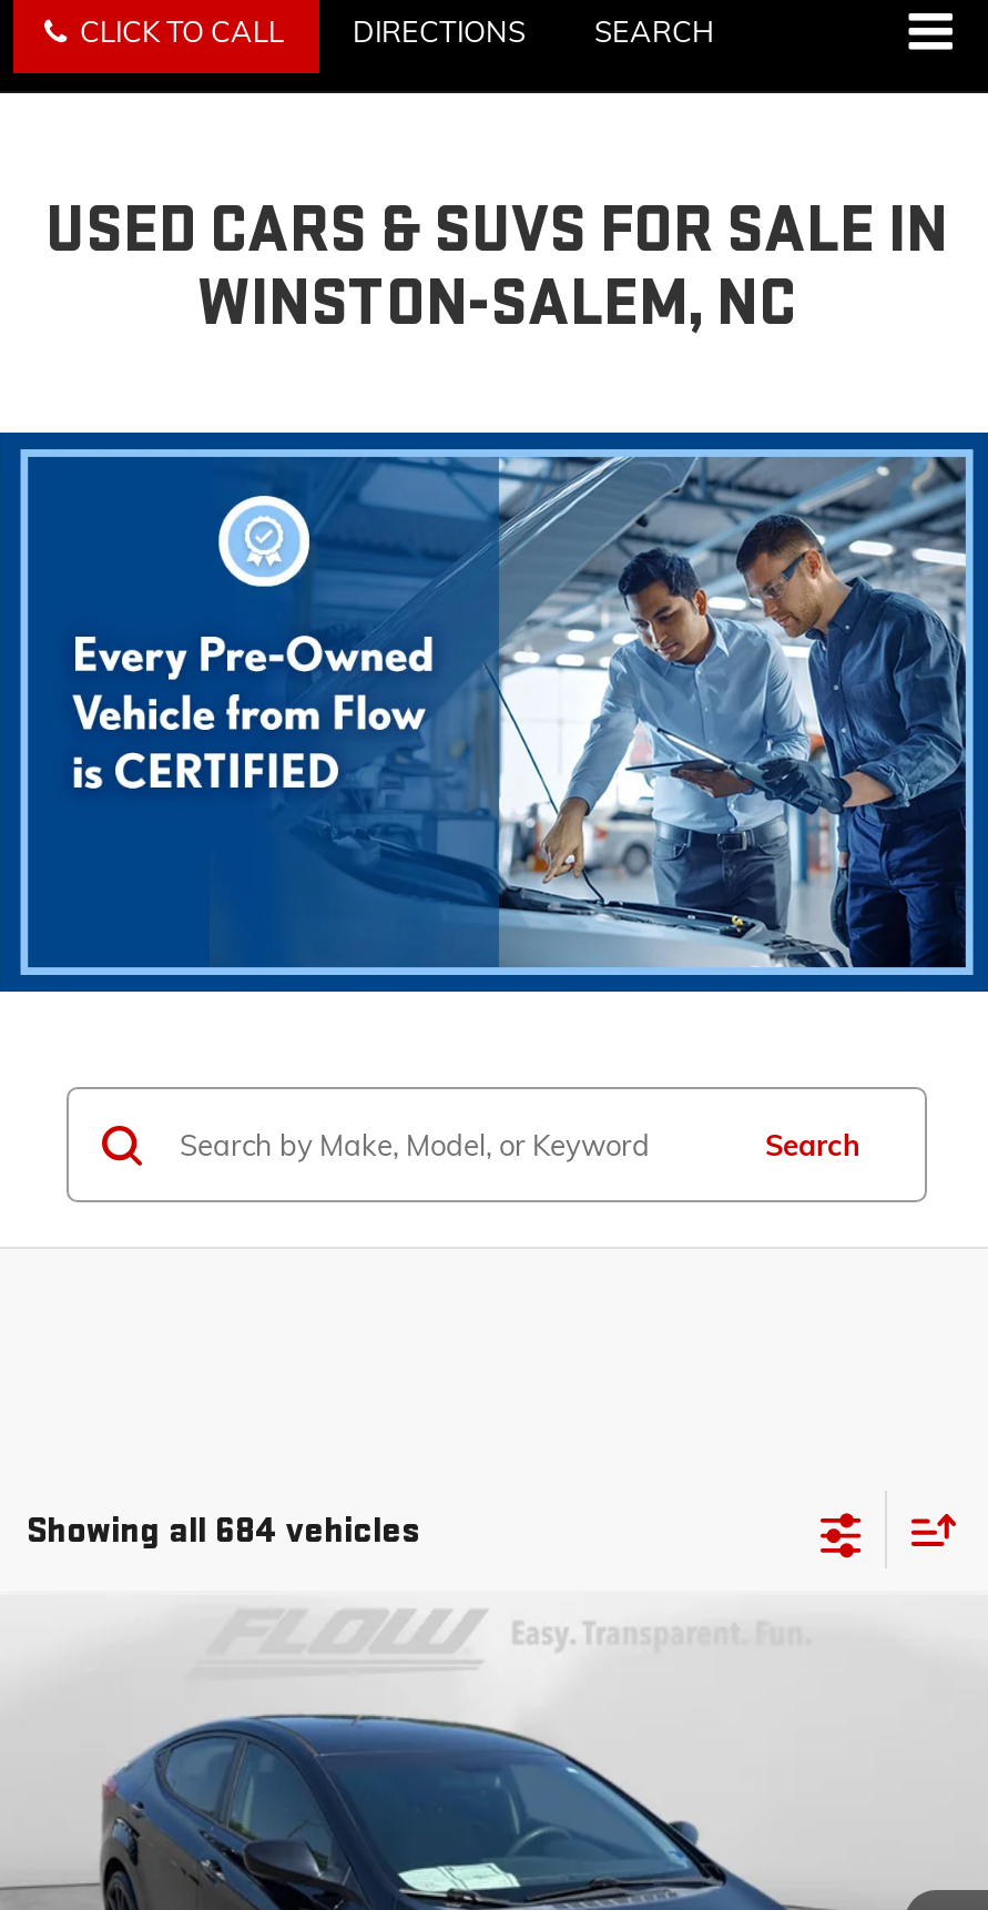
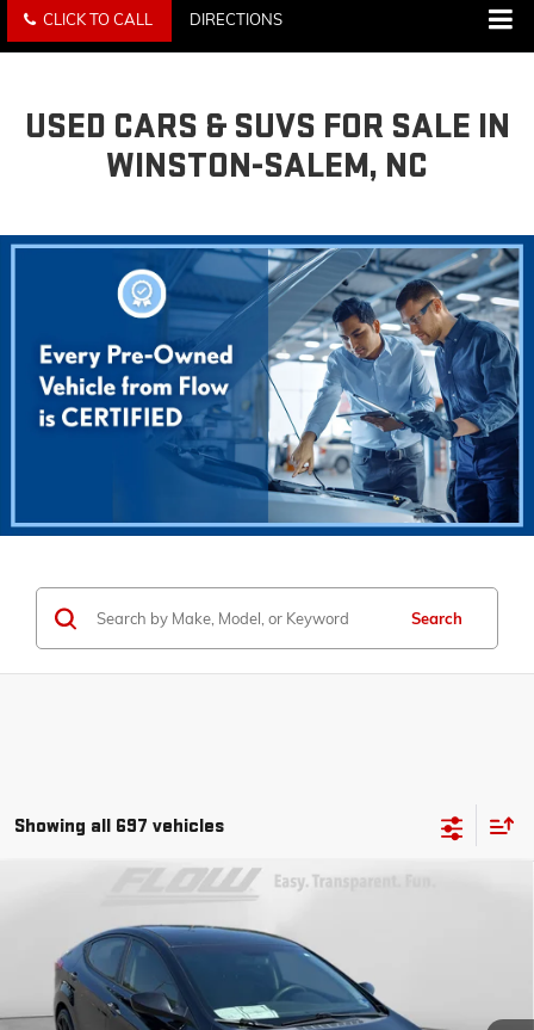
[594,14,714,49] SEARCH -> none
[27,1508,419,1552] Showing all 684 vehicles -> [14,813,224,837] Showing all 697 vehicles

